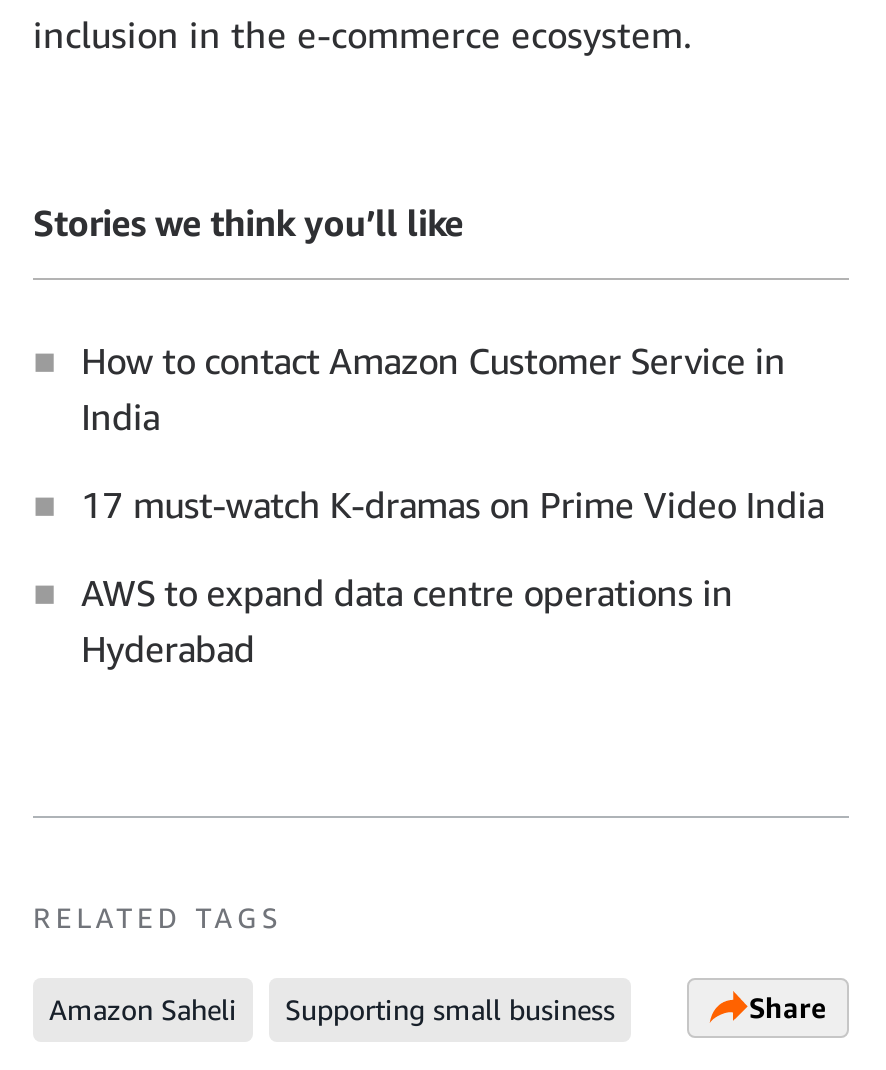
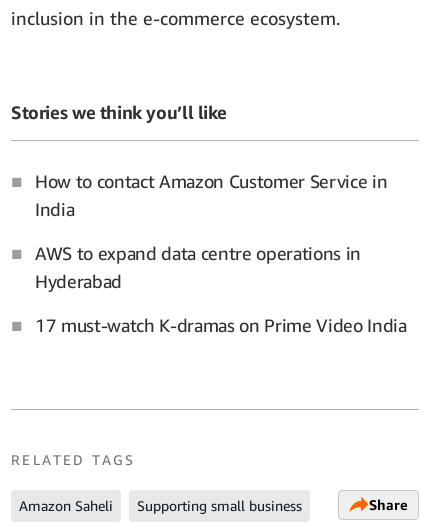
moved [81,482,824,526] -> [35,314,407,336]: 17 must-watch K-dramas on Prime Video India
moved [81,570,733,670] -> [35,242,361,292]: AWS to expand data centre operations in | Hyderabad

